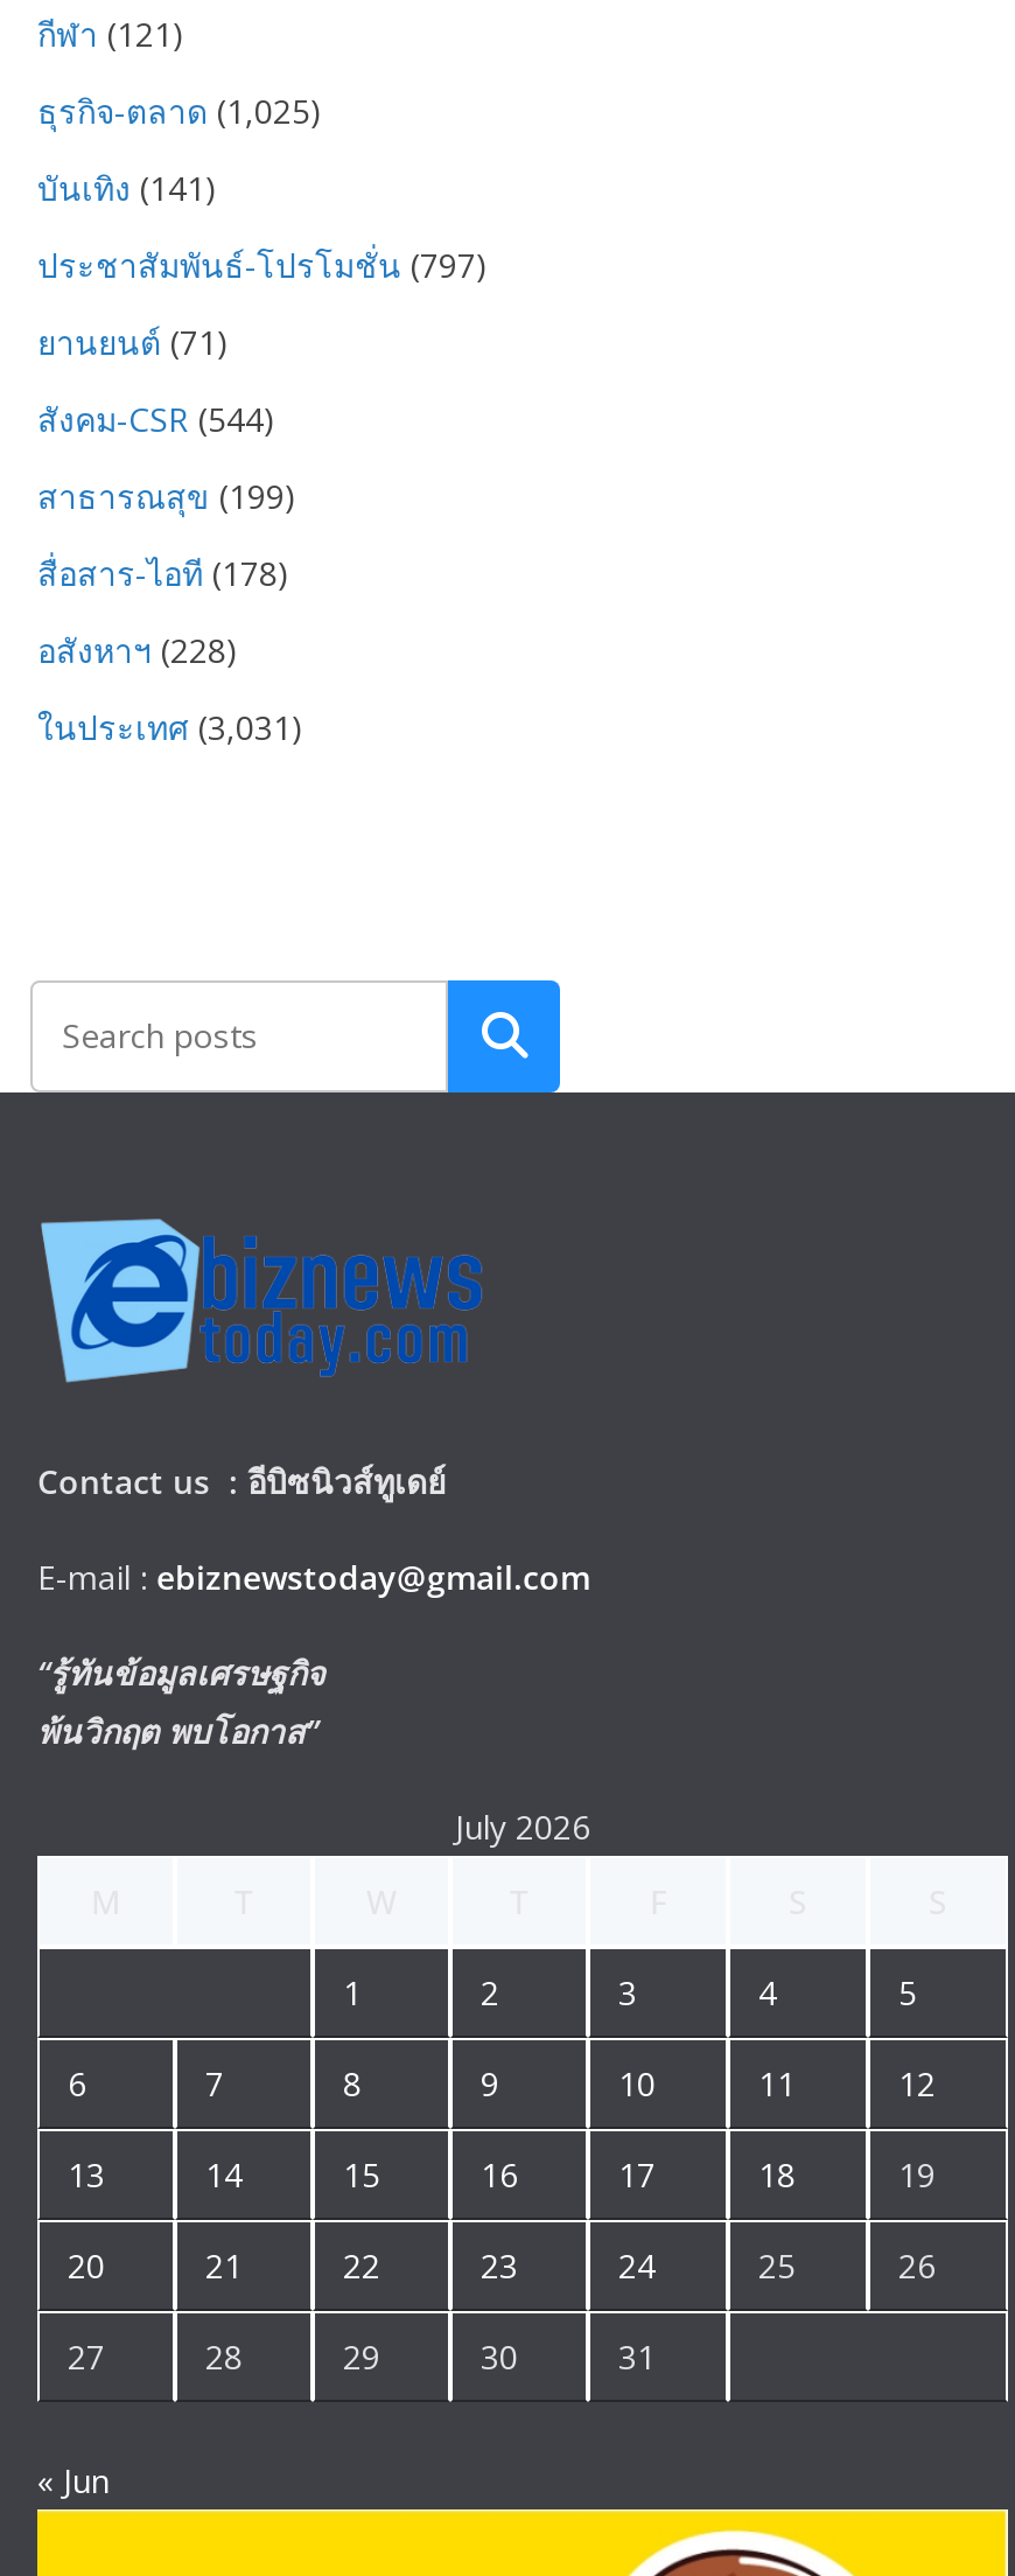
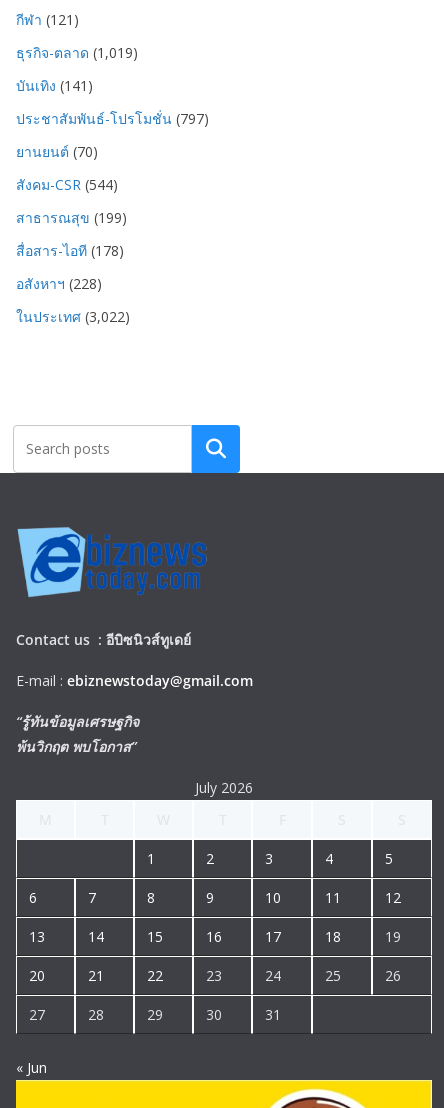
[37,89,322,134] ธุรกิจ-ตลาด(1,025) -> [16,43,138,62] ธุรกิจ-ตลาด(1,019)
[37,321,229,365] ยานยนต์(71) -> [16,142,98,161] ยานยนต์(70)
[37,706,303,750] ในประเทศ(3,031) -> [16,307,130,326] ในประเทศ(3,022)

